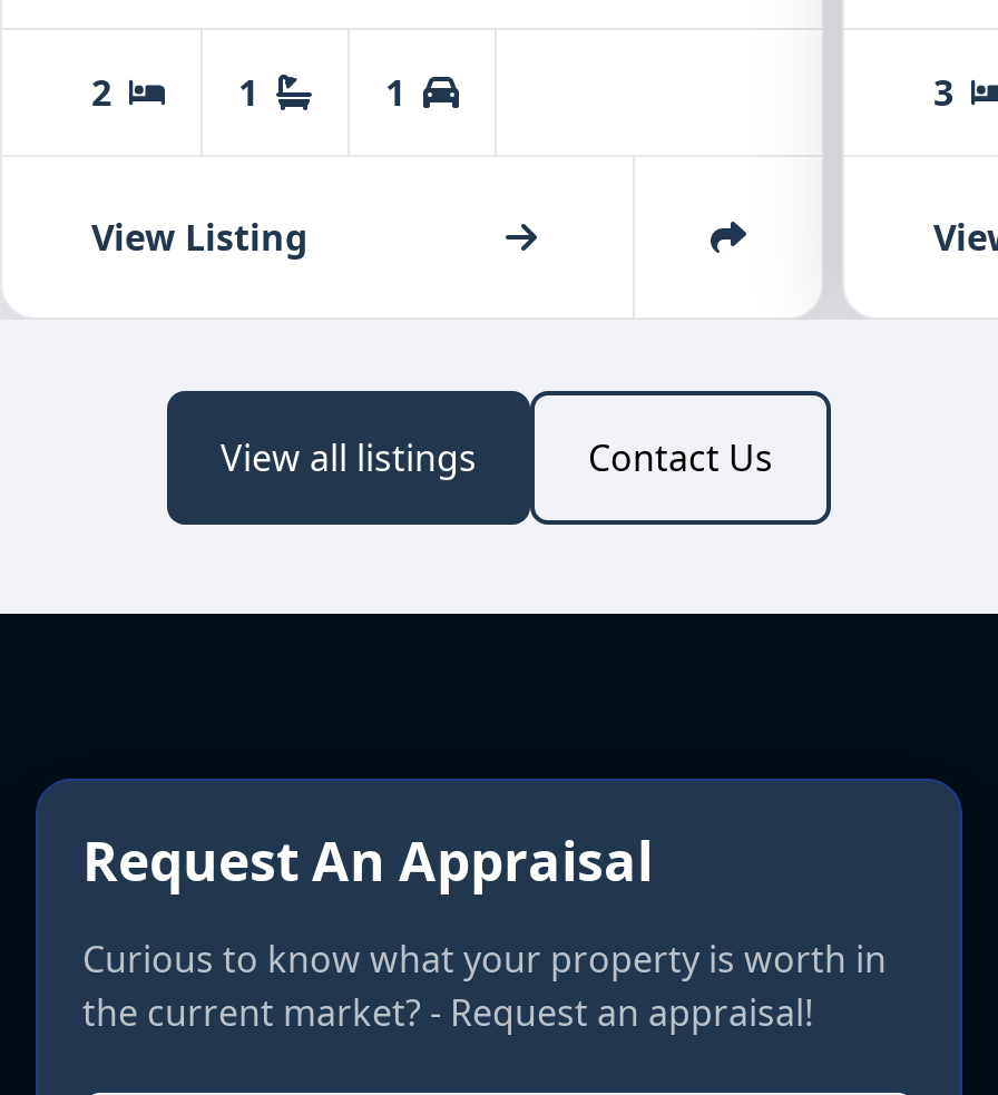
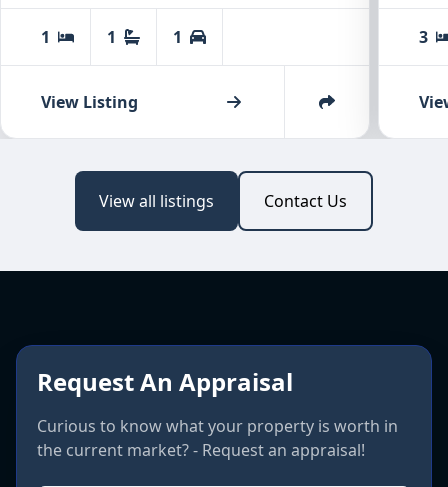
[91,68,111,117] 2 -> [41,26,50,48] 1

